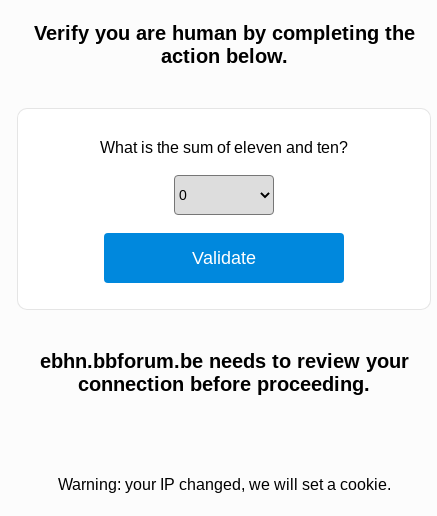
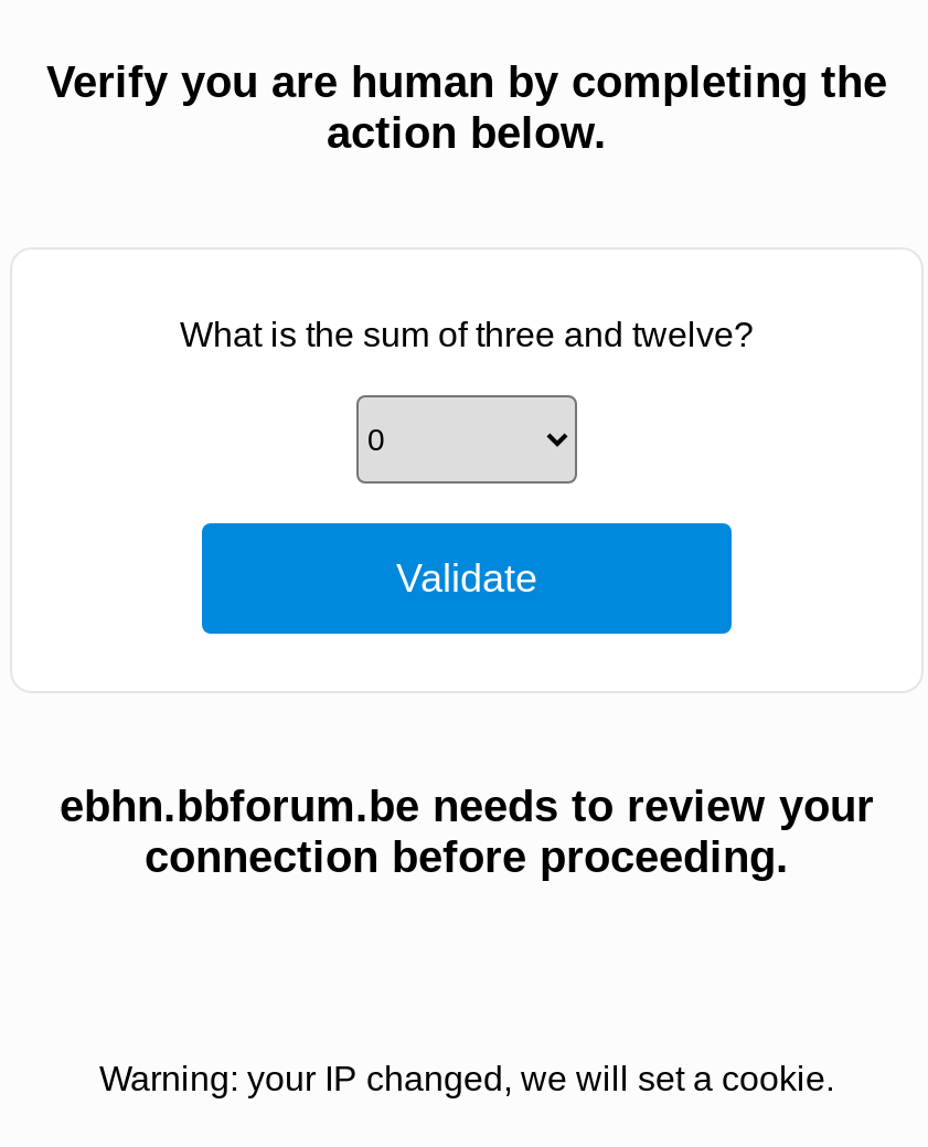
[100,139,348,156] What is the sum of eleven and ten? -> [180,316,754,353] What is the sum of three and twelve?

